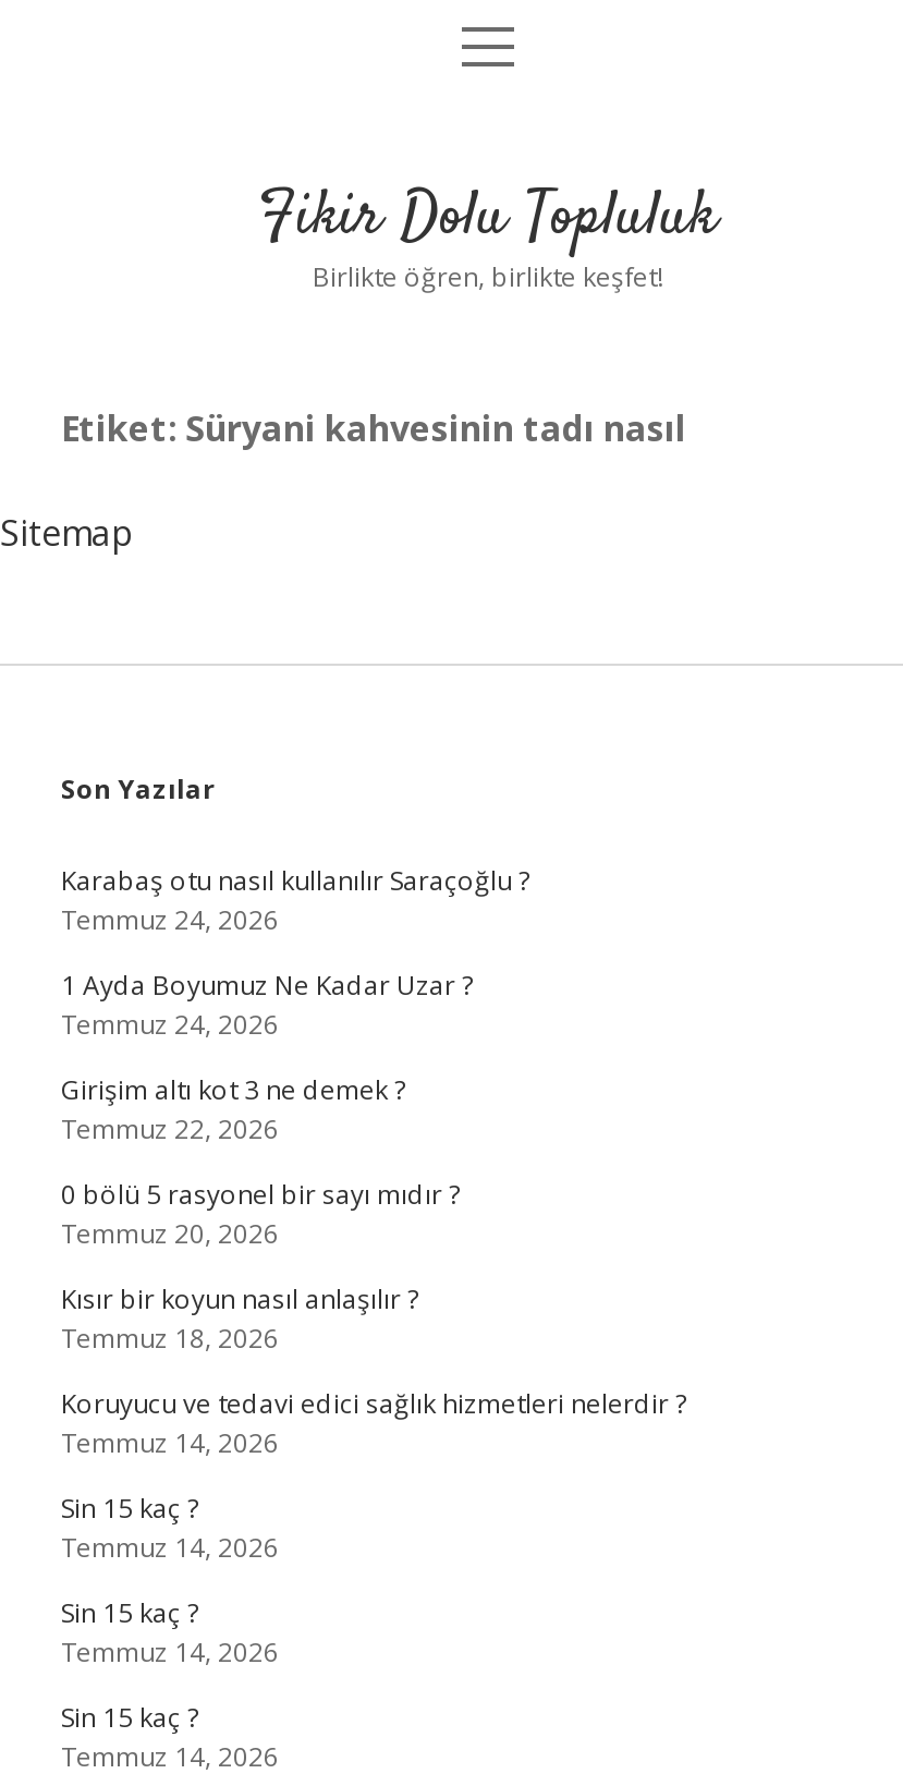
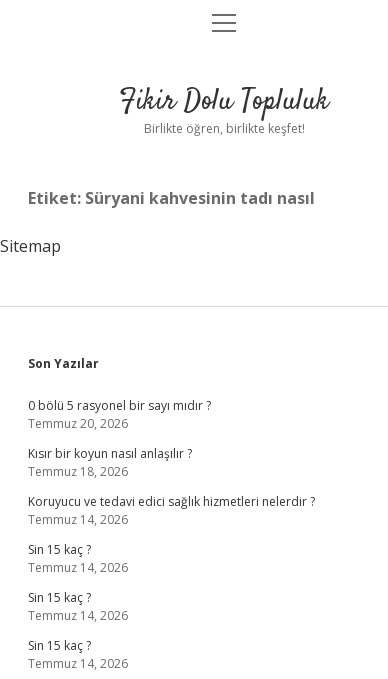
[61,862,529,1147] Karabaş otu nasıl kullanılır Saraçoğlu ? | Temmuz 24, 2026 | 1 Ayda Boyumuz Ne Kadar Uzar ? | Temmuz 24, 2026 | Girişim altı kot 3 ne demek ? | Temmuz 22, 2026 -> none

